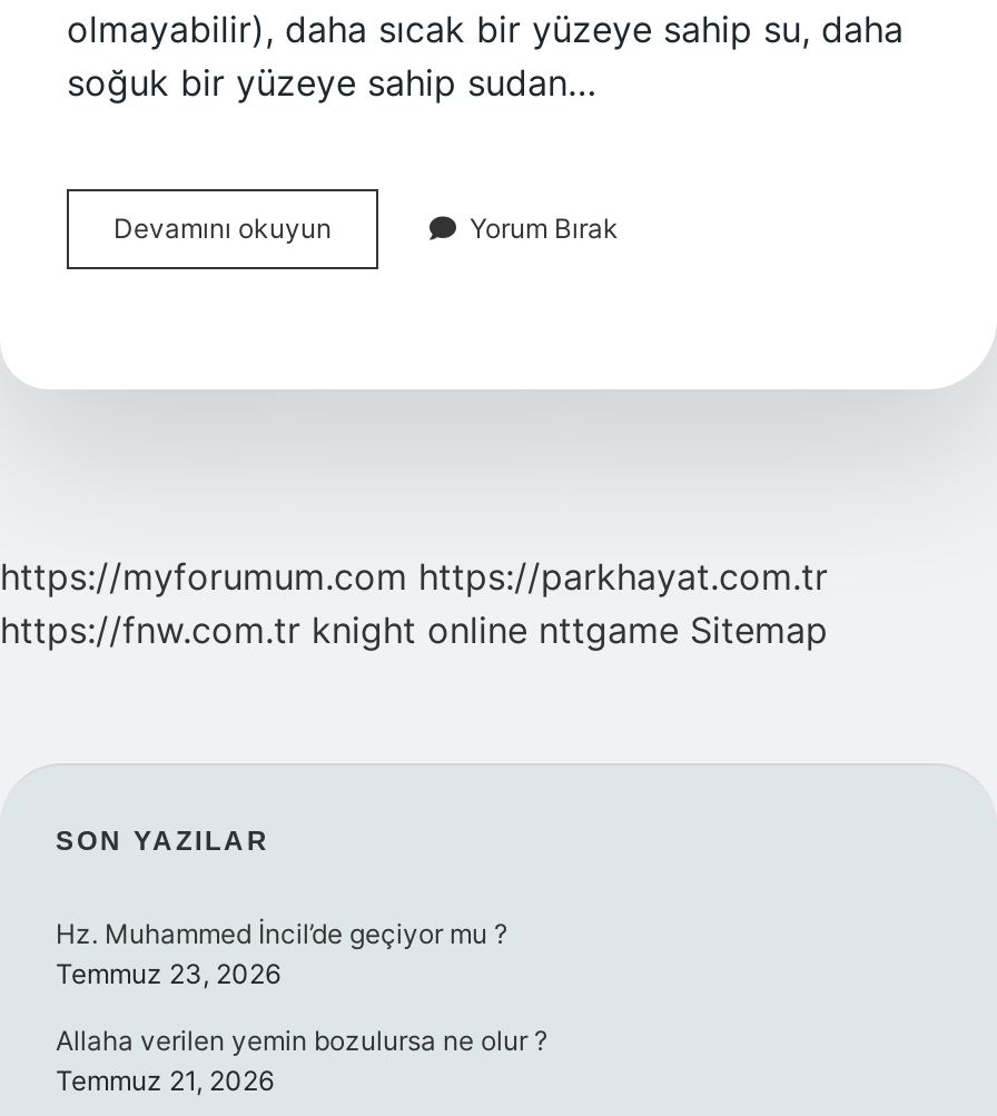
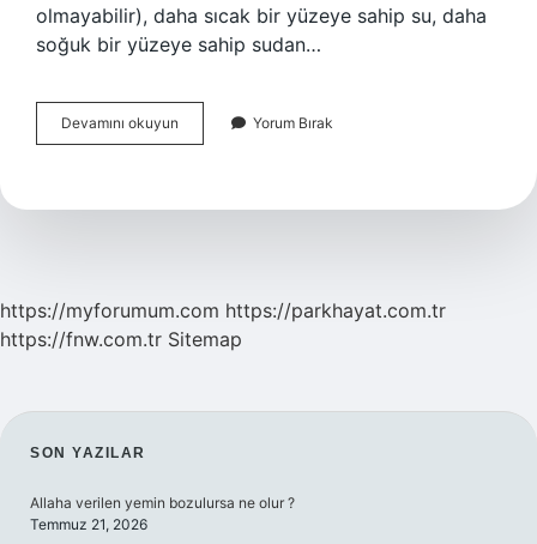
[0,608,828,652] https://fnw.com.tr knight online nttgame Sitemap -> [0,327,242,351] https://fnw.com.tr Sitemap
[56,917,507,990] Hz. Muhammed İncil’de geçiyor mu ? | Temmuz 23, 2026 -> none

